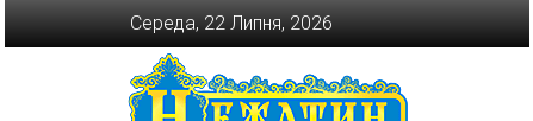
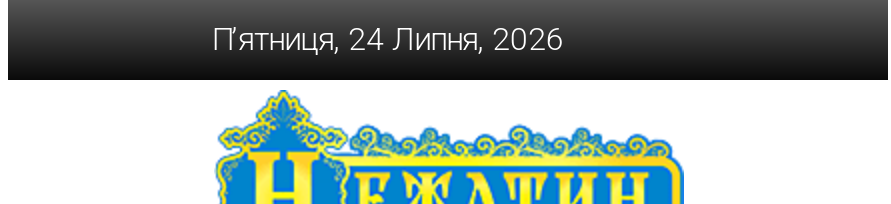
[130,12,333,34] Середа, 22 Липня, 2026 -> [212,20,564,58] П’ятниця, 24 Липня, 2026

